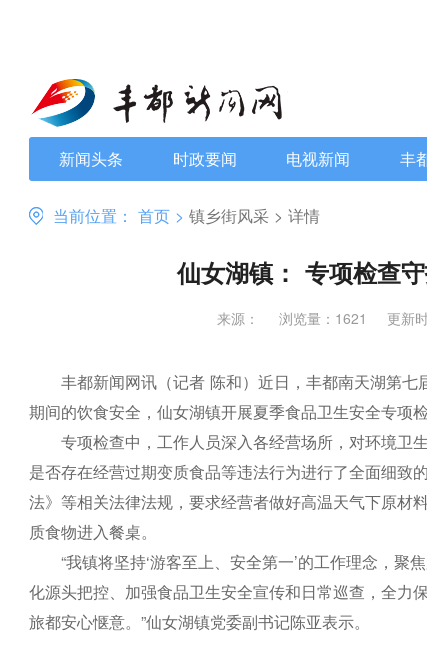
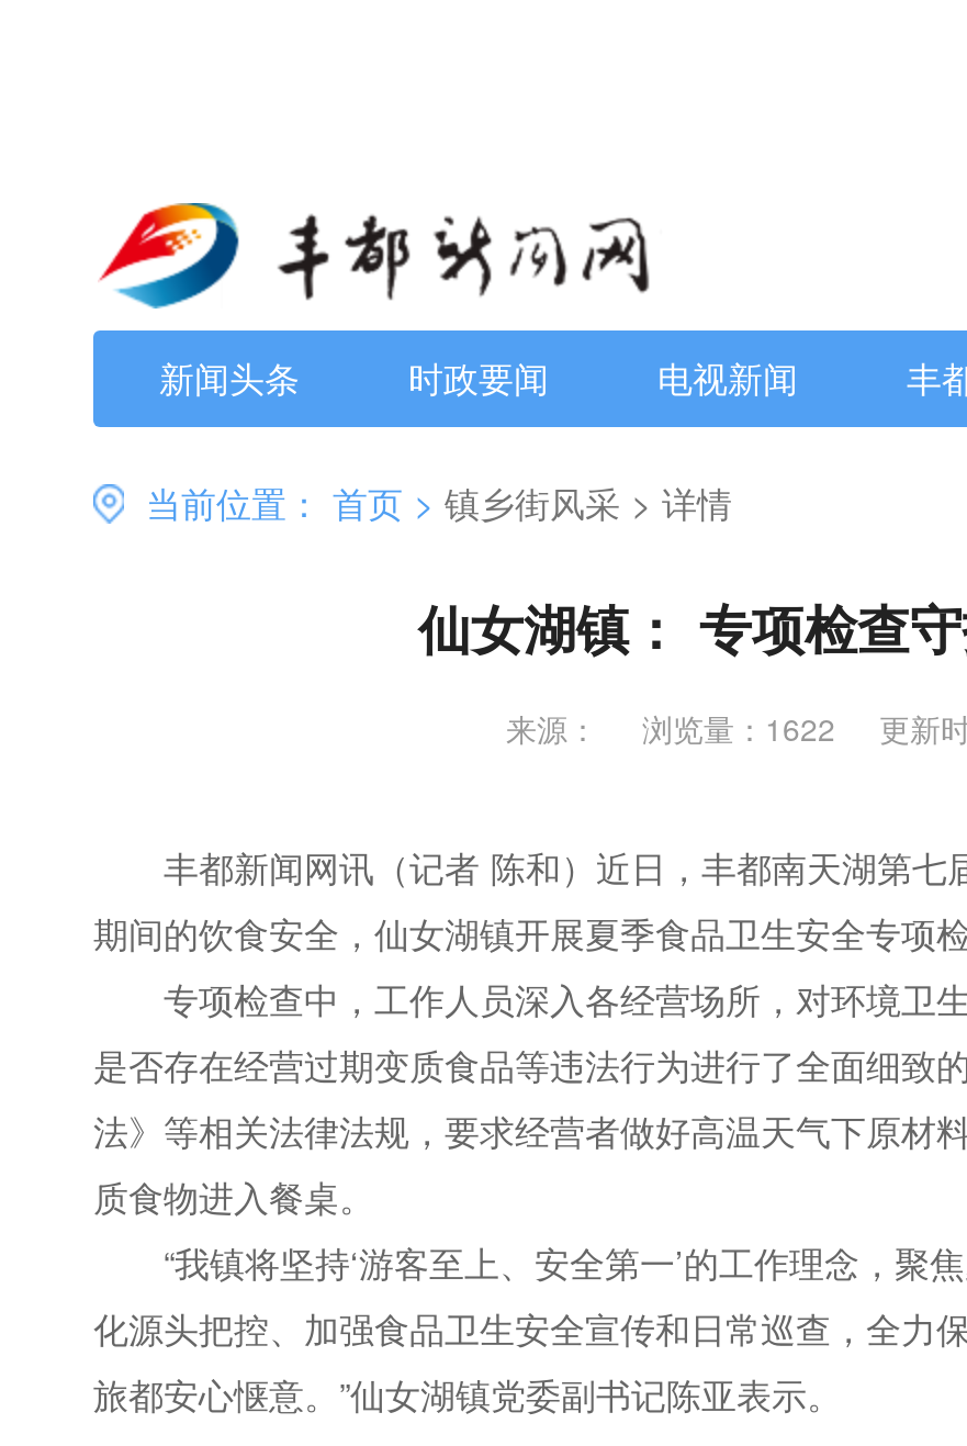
[279,308,367,328] 浏览量：1621 -> [642,706,835,750] 浏览量：1622

